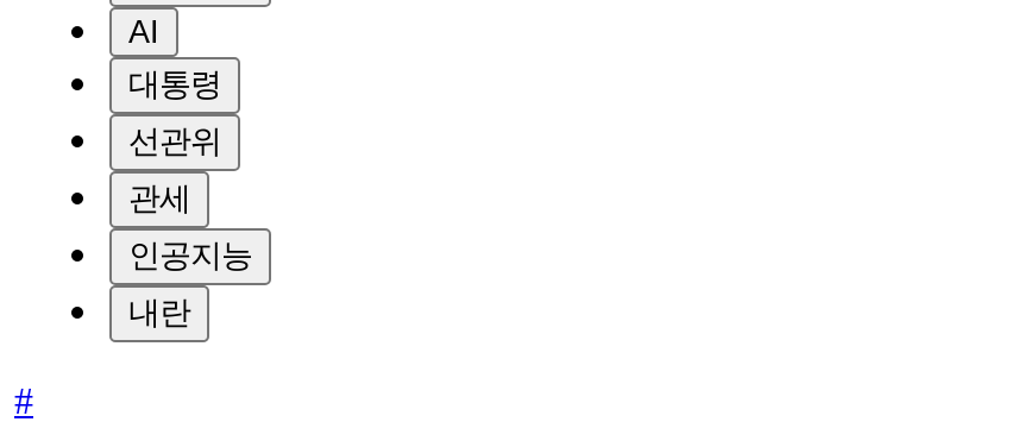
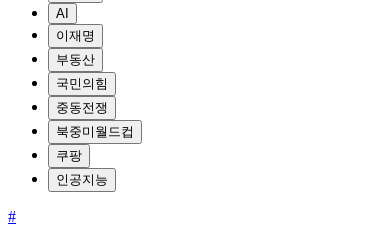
[128,66,221,215] 대통령 | 선관위 | 관세 -> [56,28,134,163] 이재명 | 부동산 | 국민의힘 | 중동전쟁 | 북중미월드컵 | 쿠팡
moved [128,237,252,272] -> [56,172,108,187]: 인공지능
[128,294,190,330] 내란 -> none

